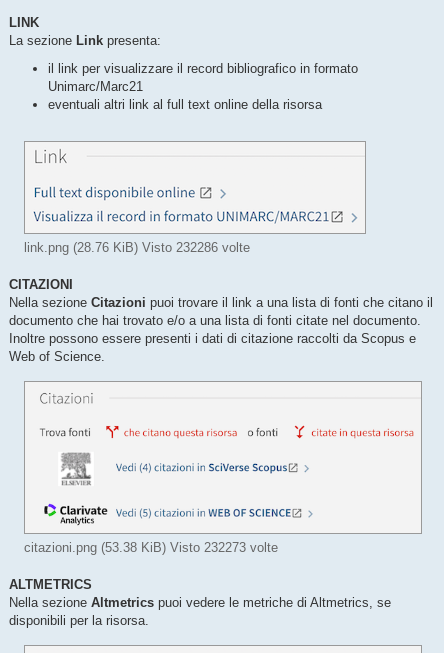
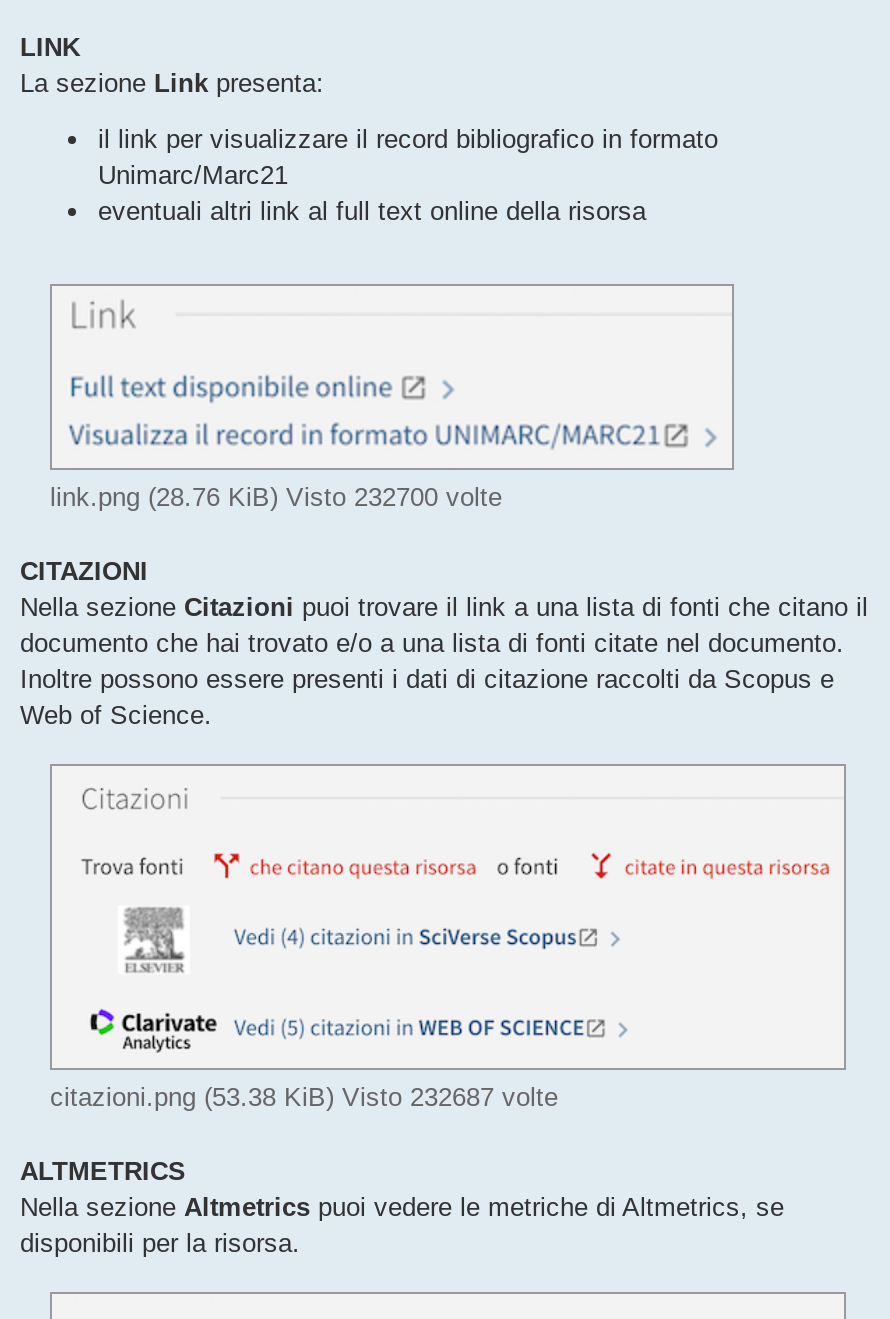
[24,240,250,255] link.png (28.76 KiB) Visto 232286 volte -> [50,482,502,512] link.png (28.76 KiB) Visto 232700 volte
[24,540,278,555] citazioni.png (53.38 KiB) Visto 232273 volte -> [50,1083,558,1113] citazioni.png (53.38 KiB) Visto 232687 volte

